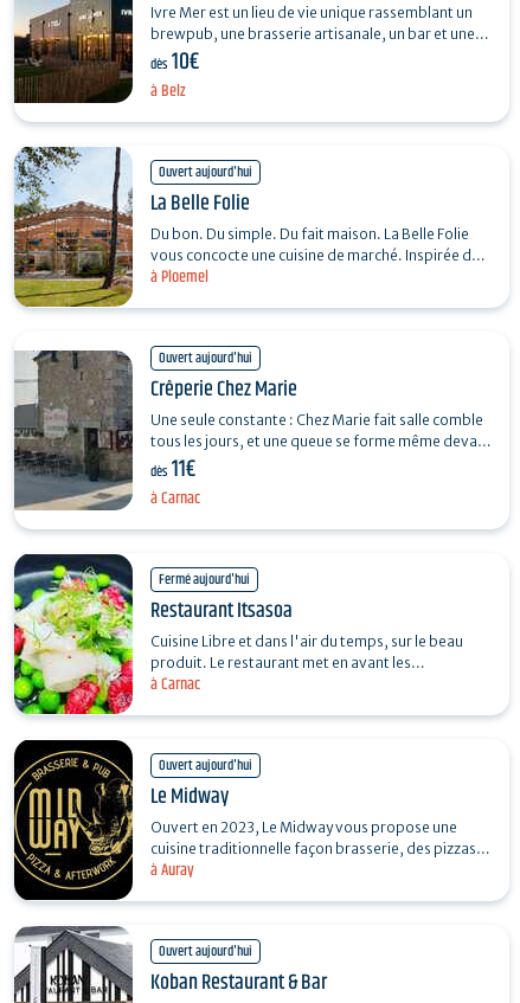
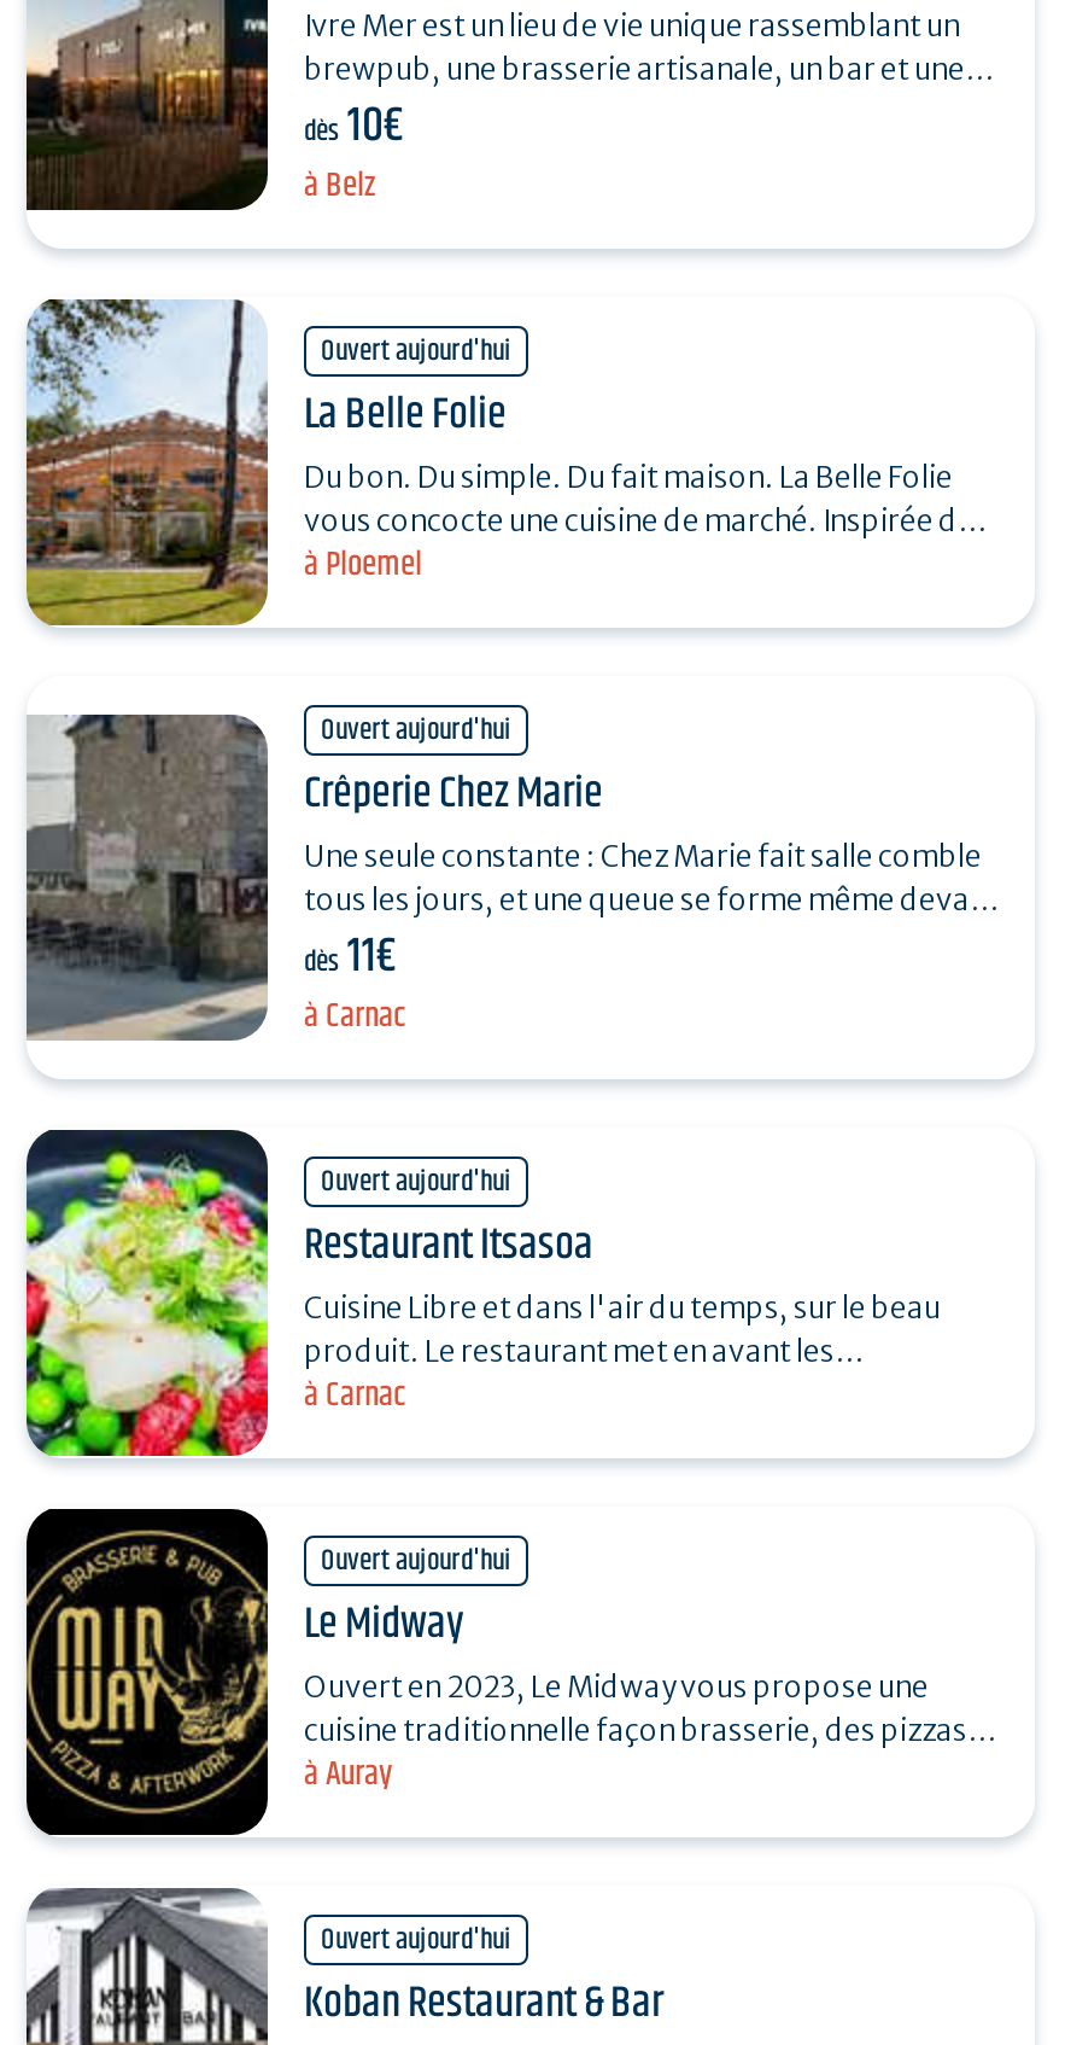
[159,568,250,591] Fermé aujourd'hui -> [321,1159,511,1205] Ouvert aujourd'hui

